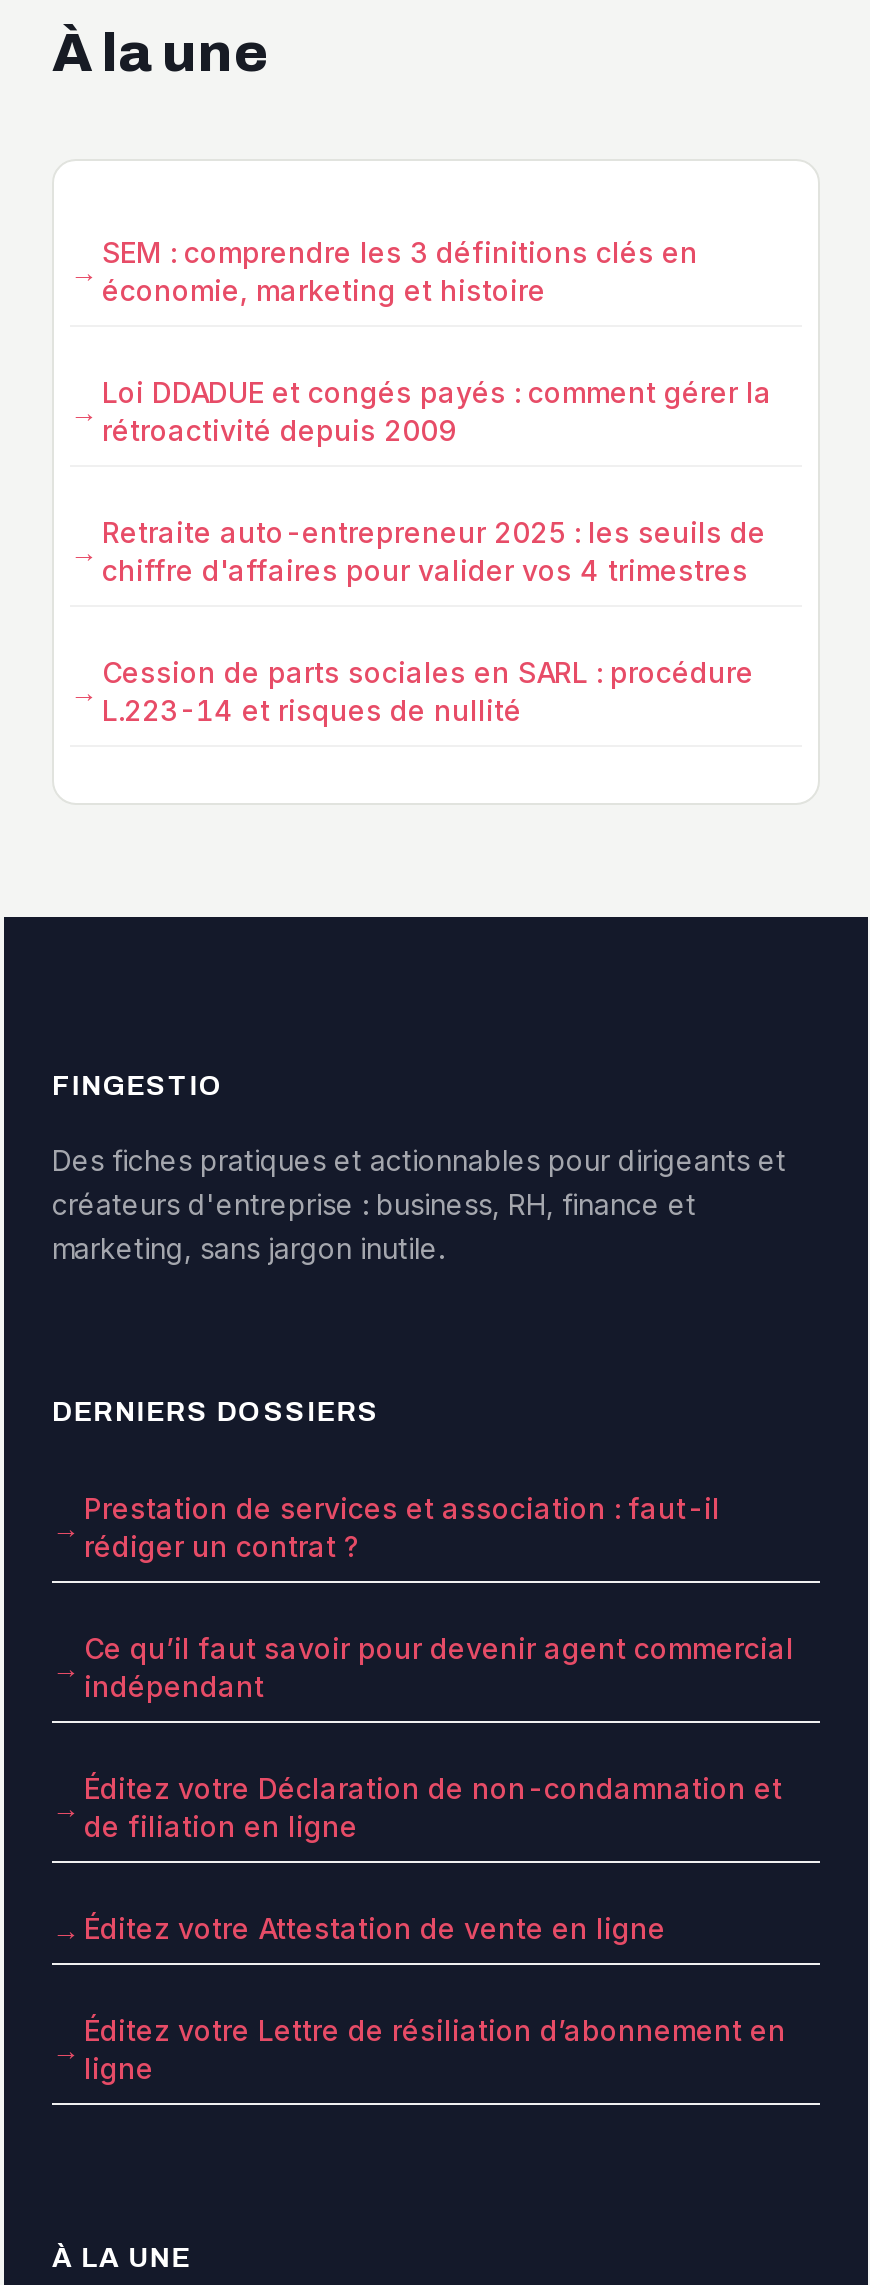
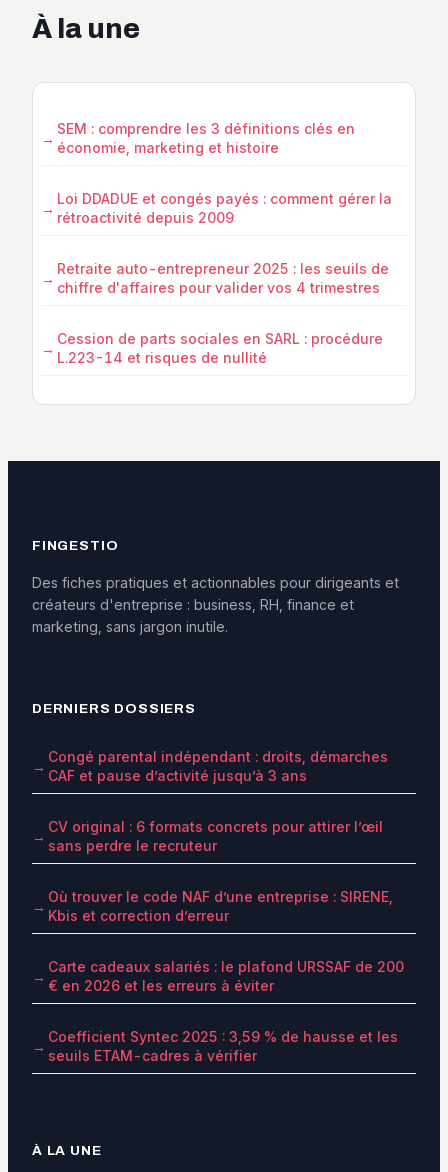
[84,1491,720,1563] Prestation de services et association : faut-il | rédiger un contrat ? -> [48,748,388,784] Congé parental indépendant : droits, démarches | CAF et pause d’activité jusqu’à 3 ans
[84,1631,794,1703] Ce qu’il faut savoir pour devenir agent commercial | indépendant -> [48,818,383,854] CV original : 6 formats concrets pour attirer l’œil | sans perdre le recruteur
[84,1771,782,1843] Éditez votre Déclaration de non-condamnation et | de filiation en ligne -> [48,888,393,924] Où trouver le code NAF d’une entreprise : SIRENE, | Kbis et correction d’erreur
[84,1911,666,1945] Éditez votre Attestation de vente en ligne -> [48,958,404,994] Carte cadeaux salariés : le plafond URSSAF de 200 | € en 2026 et les erreurs à éviter
[84,2013,786,2085] Éditez votre Lettre de résiliation d’abonnement en | ligne -> [48,1028,398,1064] Coefficient Syntec 2025 : 3,59 % de hausse et les | seuils ETAM-cadres à vérifier

